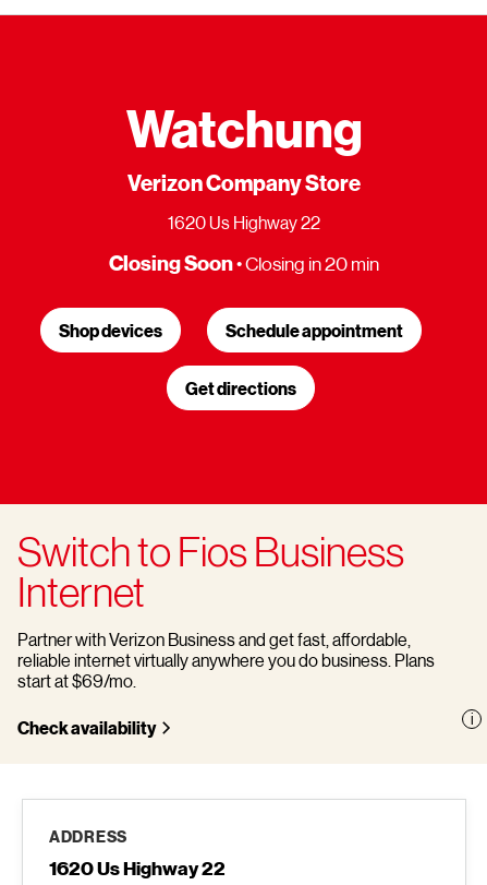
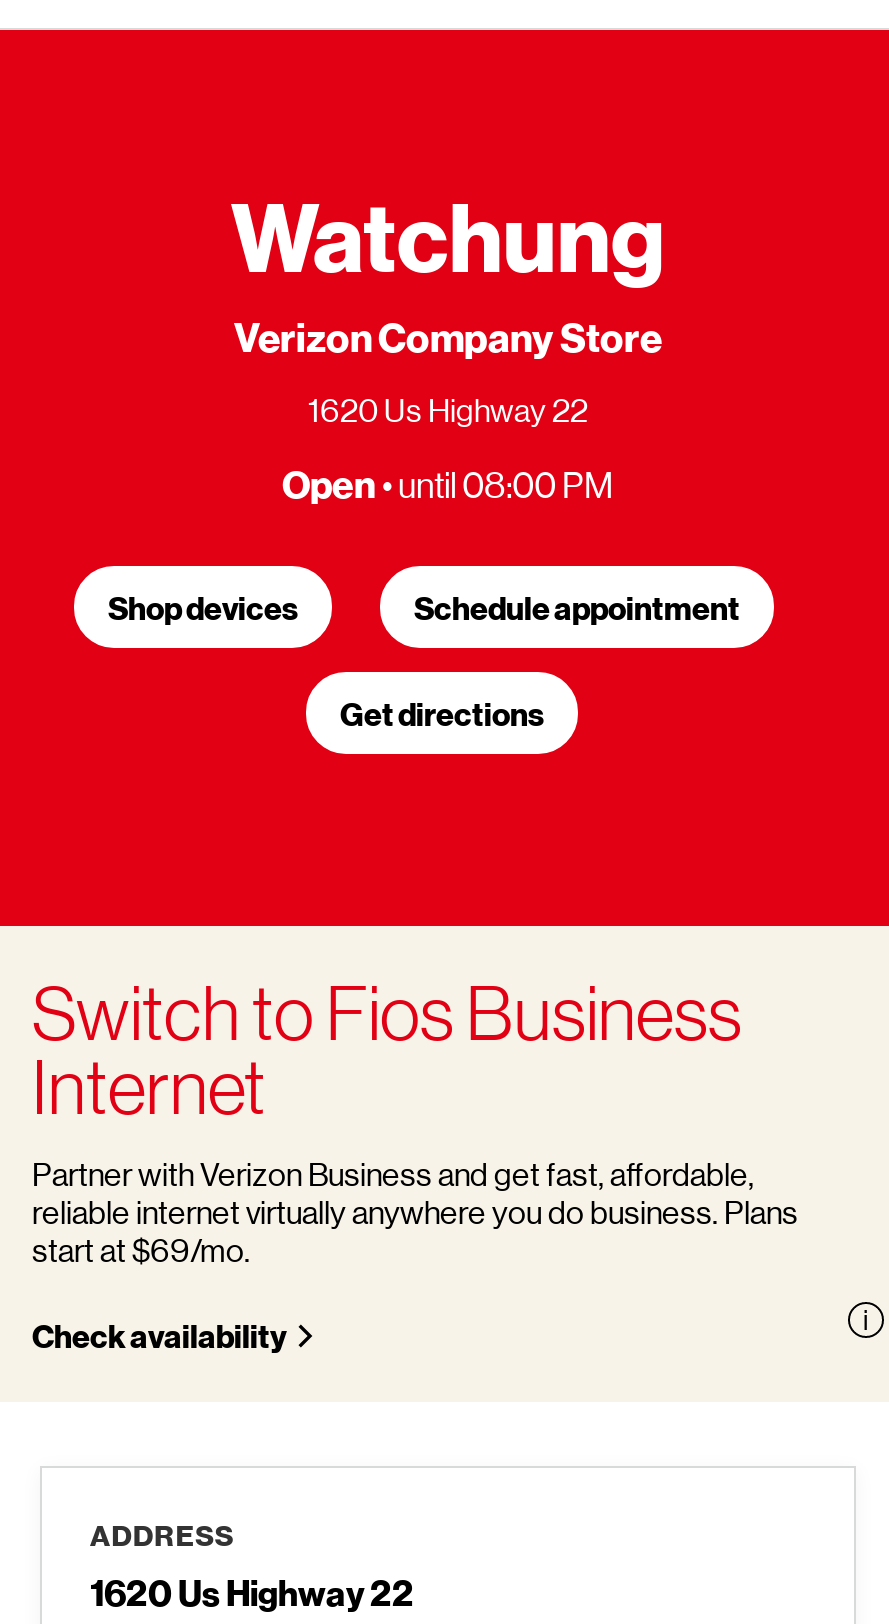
[109,250,379,275] Closing Soon • Closing in 20 min -> [282,460,614,506] Open • until 08:00 PM

